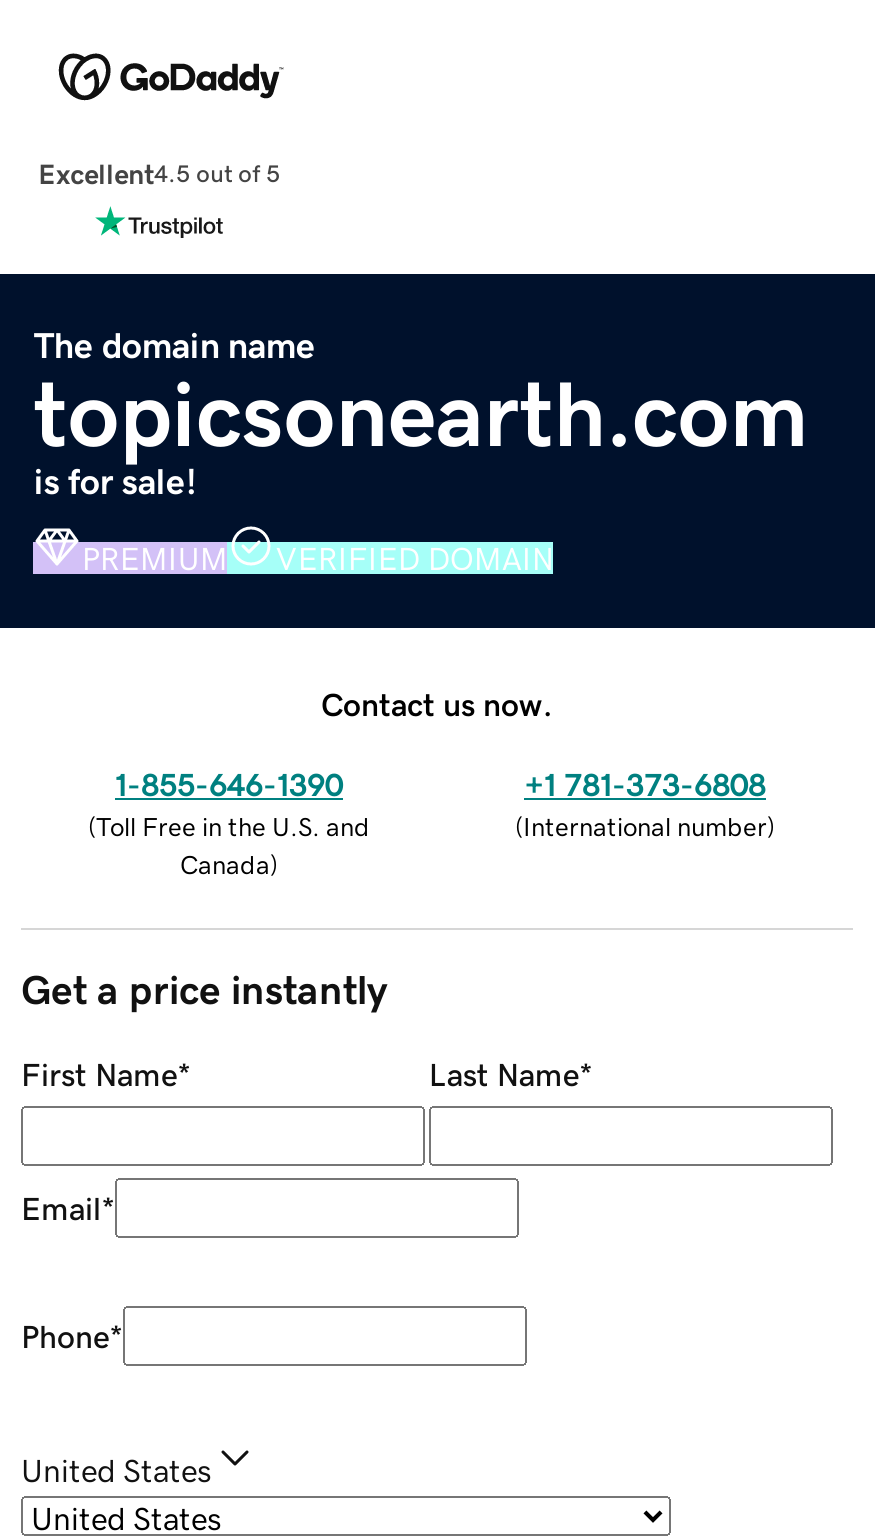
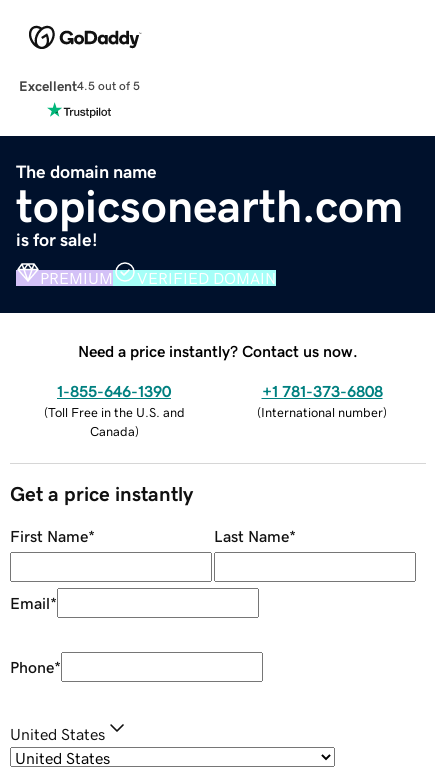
[321,687,553,719] Contact us now. -> [78,343,358,359] Need a price instantly? Contact us now.

